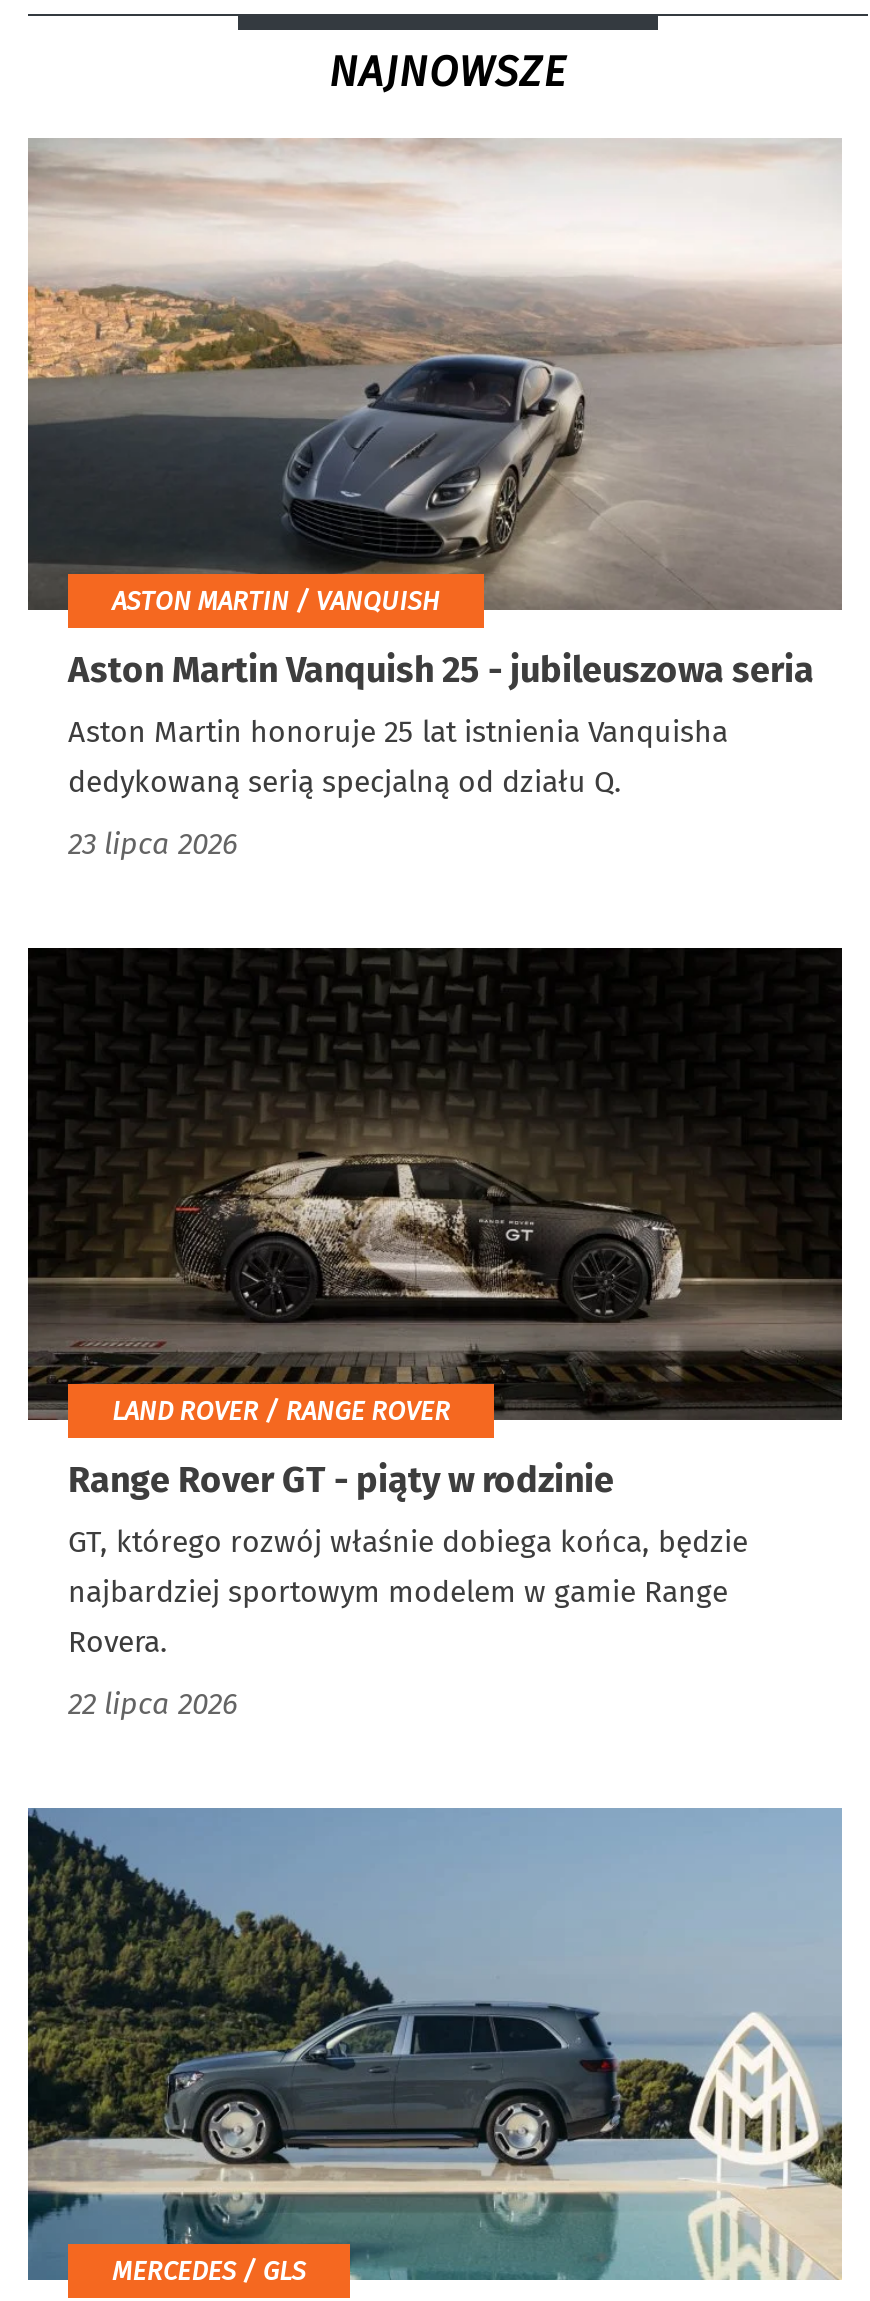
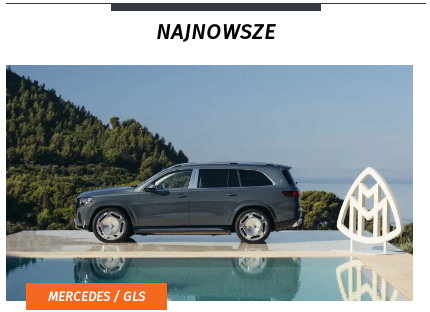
[26,138,842,862] [image] | ASTON MARTIN / VANQUISH | Aston Martin Vanquish 25 - jubileuszowa seria | Aston Martin honoruje 25 lat istnienia Vanquisha | dedykowaną serią specjalną od działu Q. | 23 lipca 2026 -> none
[26,946,844,1722] [image] | LAND ROVER / RANGE ROVER | Range Rover GT - piąty w rodzinie | GT, którego rozwój właśnie dobiega końca, będzie | najbardziej sportowym modelem w gamie Range | Rovera. | 22 lipca 2026 -> none

